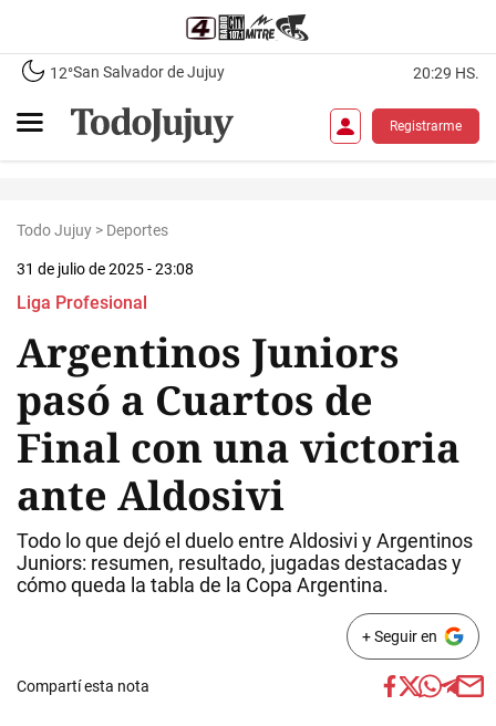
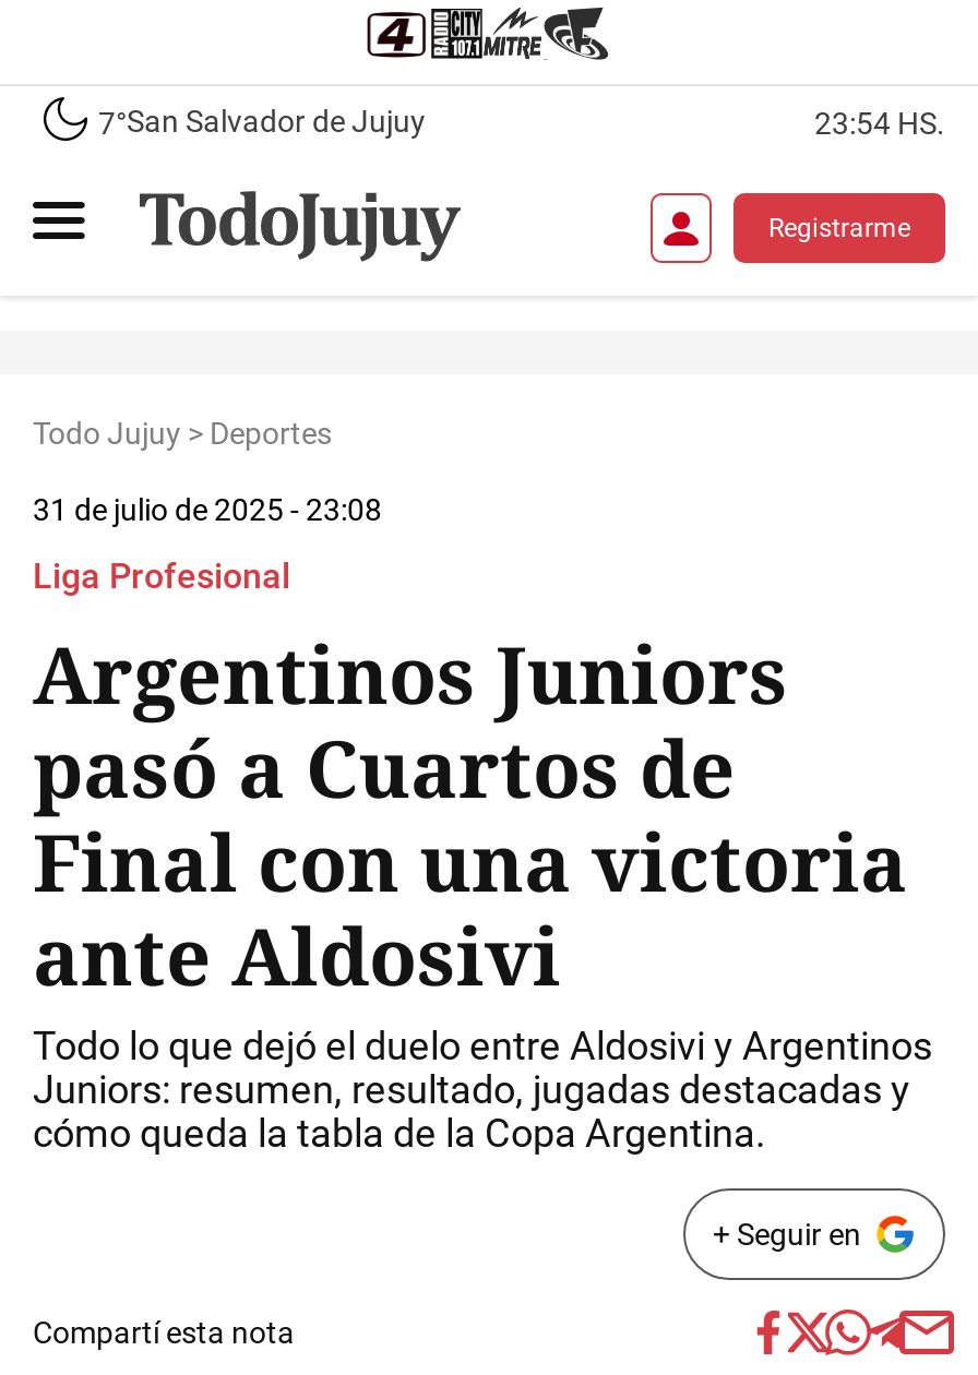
[50,63,225,81] 12°San Salvador de Jujuy -> [98,104,426,140] 7°San Salvador de Jujuy
[413,64,479,81] 20:29 HS. -> [814,105,945,140] 23:54 HS.

